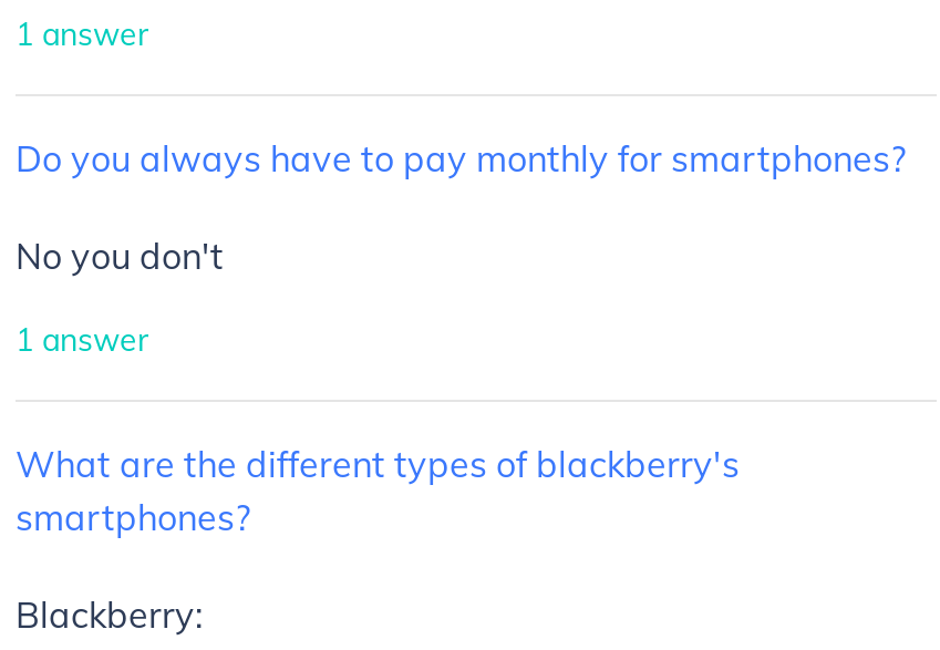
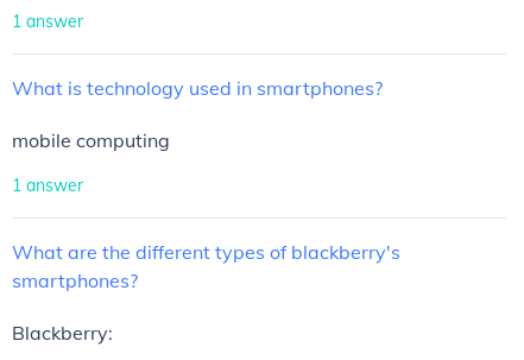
[16,136,906,180] Do you always have to pay monthly for smartphones? -> [12,76,383,100] What is technology used in smartphones?
[16,234,224,278] No you don't -> [12,128,170,152] mobile computing

